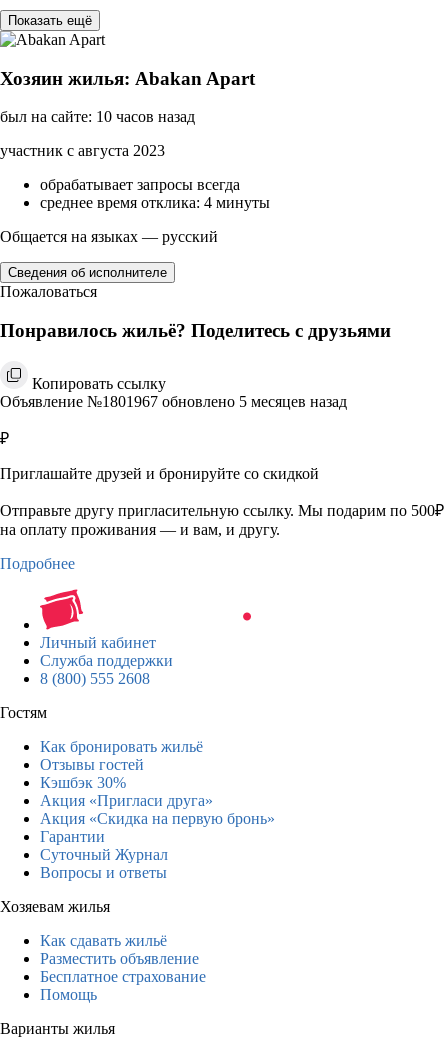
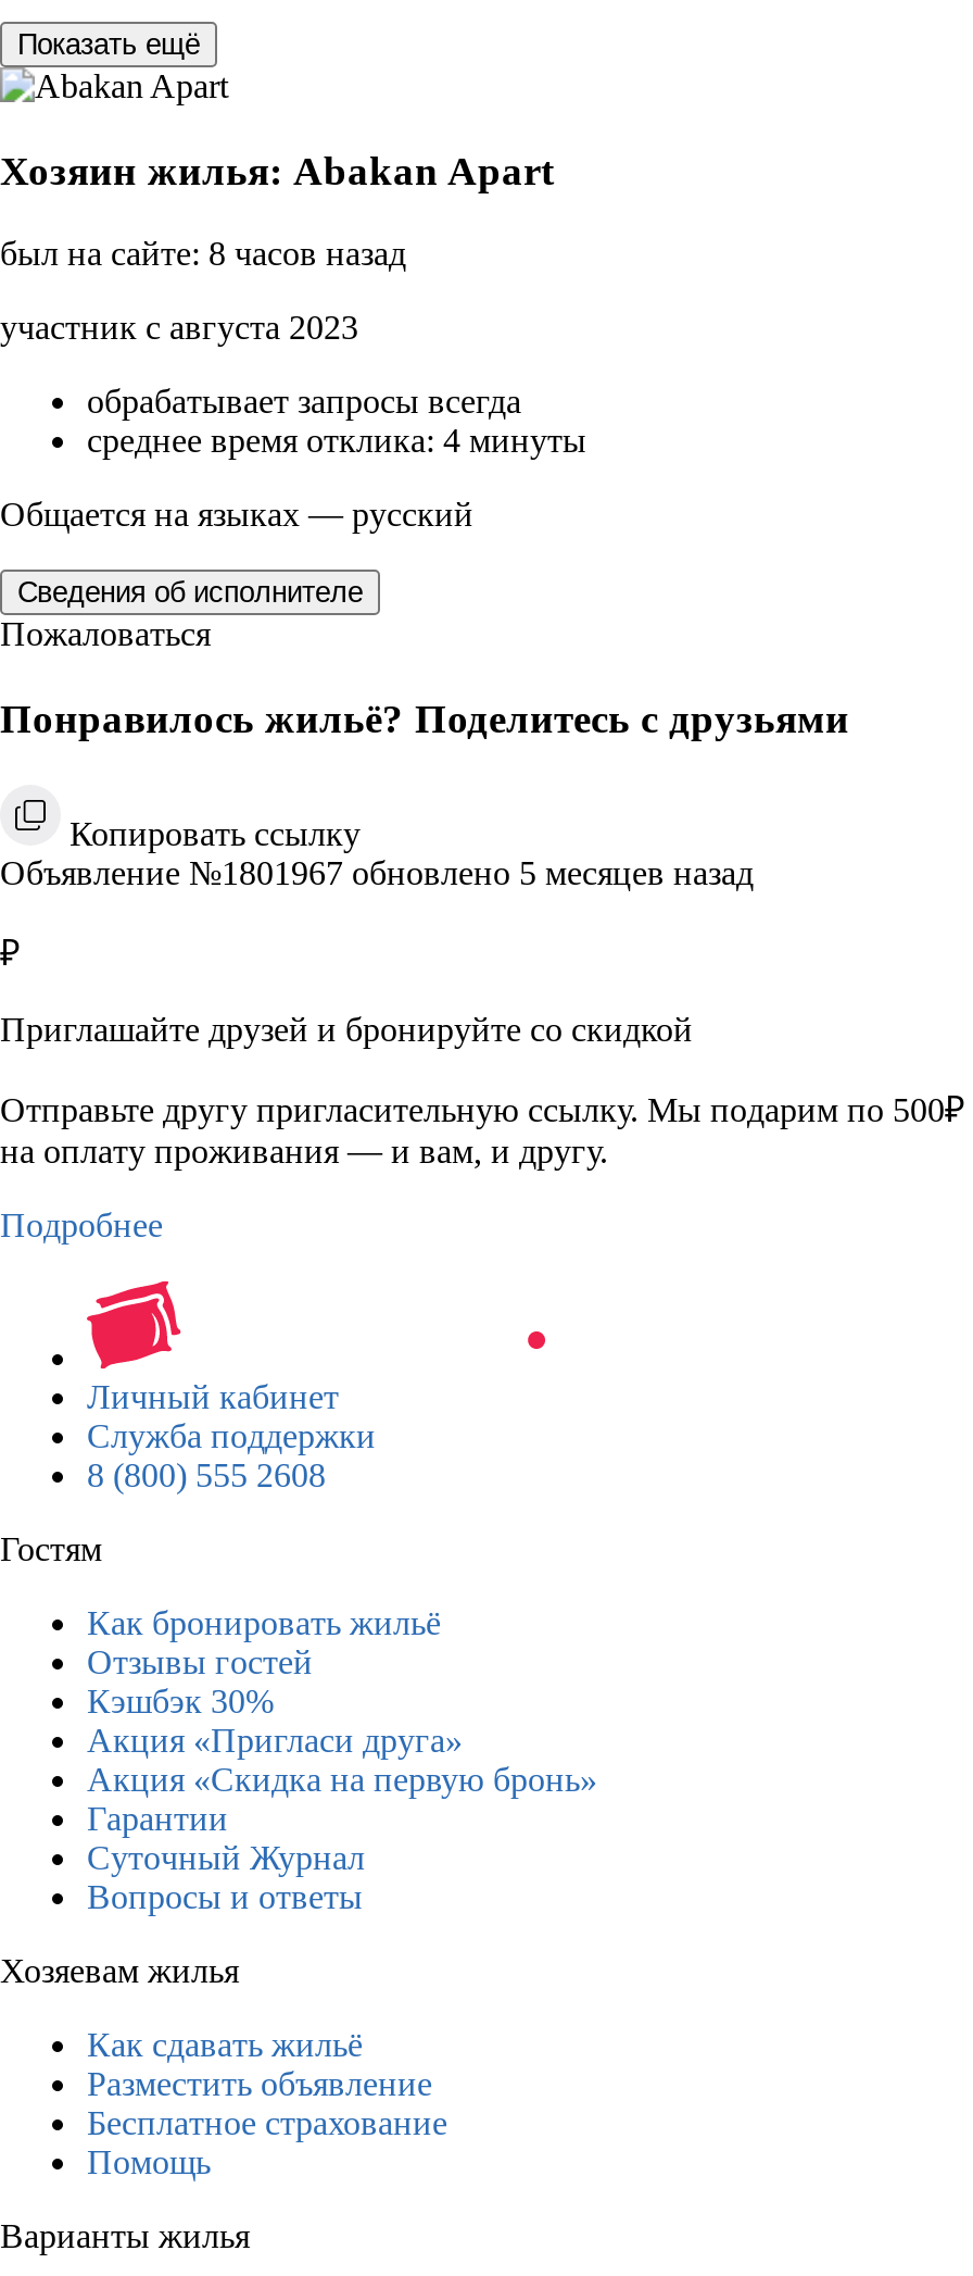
[0,108,195,125] был на сайте: 10 часов назад -> [0,236,406,273] был на сайте: 8 часов назад

